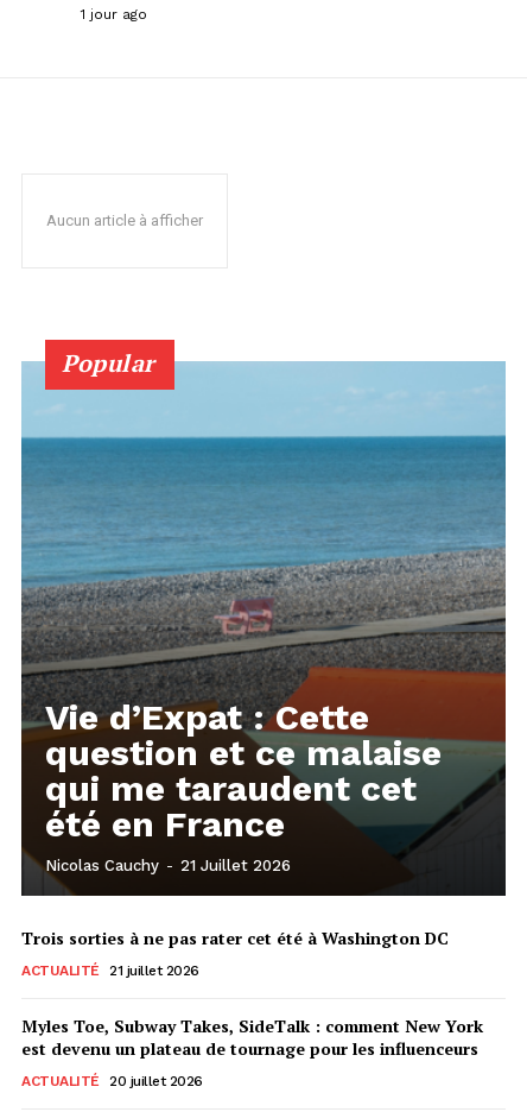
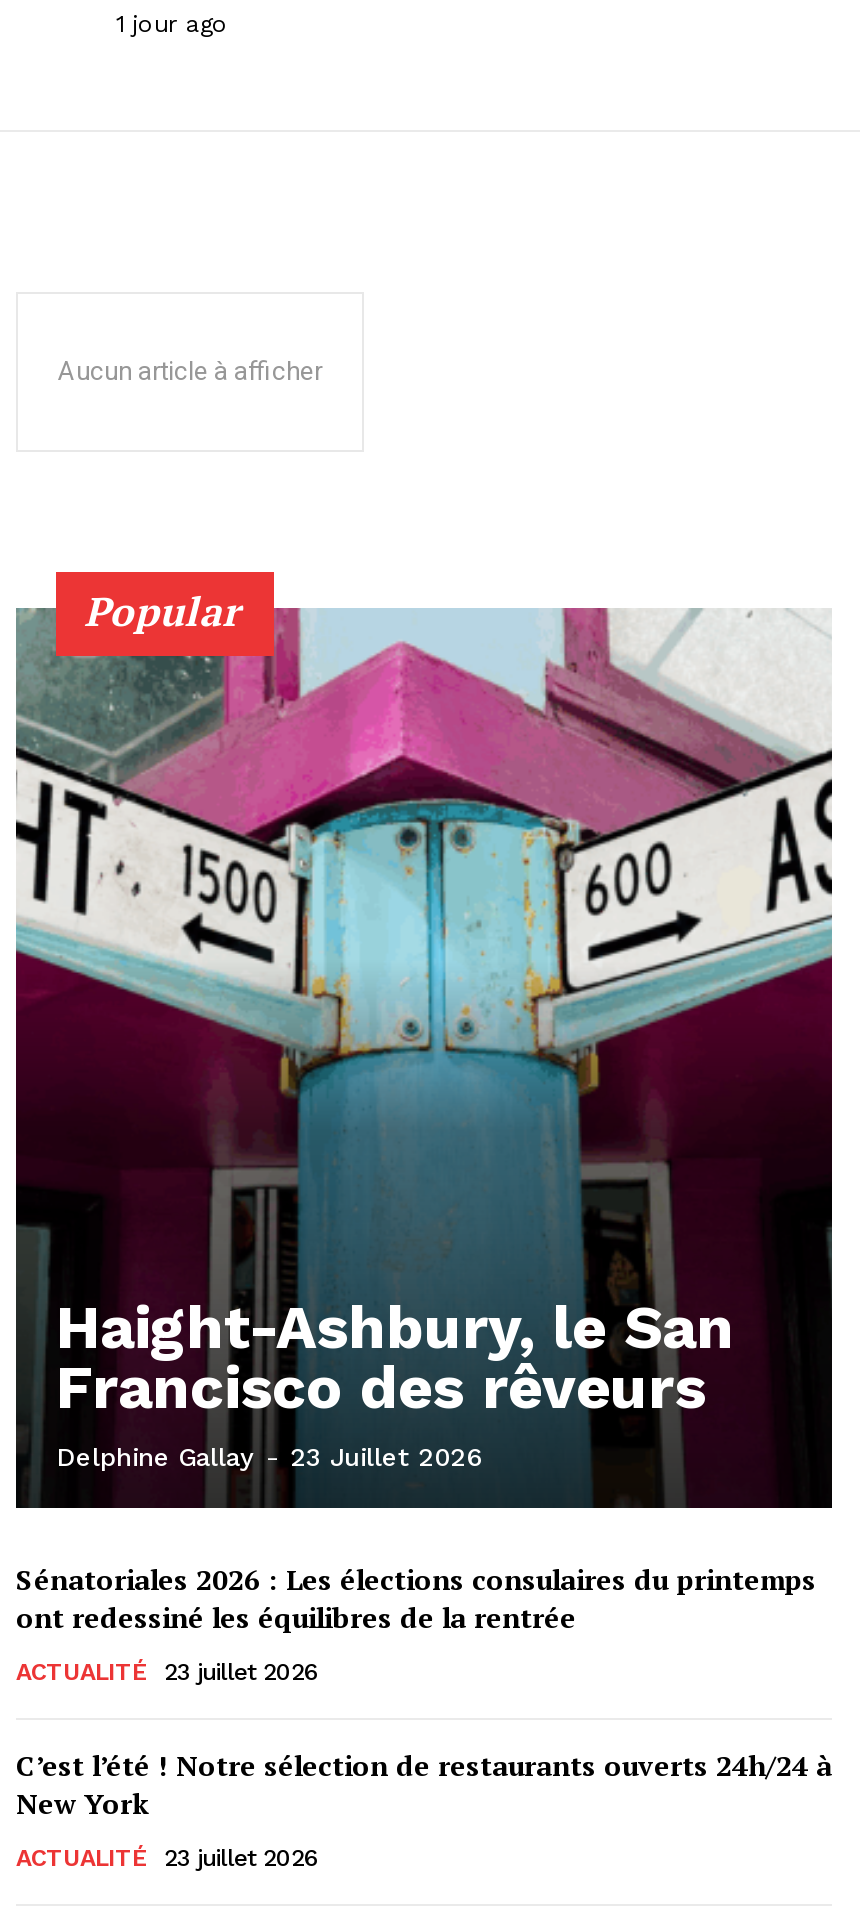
[20,361,507,896] [image] | Vie d’Expat : Cette | question et ce malaise | qui me taraudent cet | été en France | Nicolas Cauchy - 21 Juillet 2026 -> [14,606,834,1506] [image] | Haight-Ashbury, le San | Francisco des rêveurs | Delphine Gallay - 23 Juillet 2026
[21,927,449,949] Trois sorties à ne pas rater cet été à Washington DC -> [16,1560,816,1636] Sénatoriales 2026 : Les élections consulaires du printemps | ont redessiné les équilibres de la rentrée
[21,962,199,979] ACTUALITÉ 21 juillet 2026 -> [16,1658,319,1686] ACTUALITÉ 23 juillet 2026
[21,1015,483,1060] Myles Toe, Subway Takes, SideTalk : comment New York | est devenu un plateau de tournage pour les influenceurs -> [16,1746,832,1822] C’est l’été ! Notre sélection de restaurants ouverts 24h/24 à | New York
[21,1073,202,1089] ACTUALITÉ 20 juillet 2026 -> [16,1844,319,1872] ACTUALITÉ 23 juillet 2026

